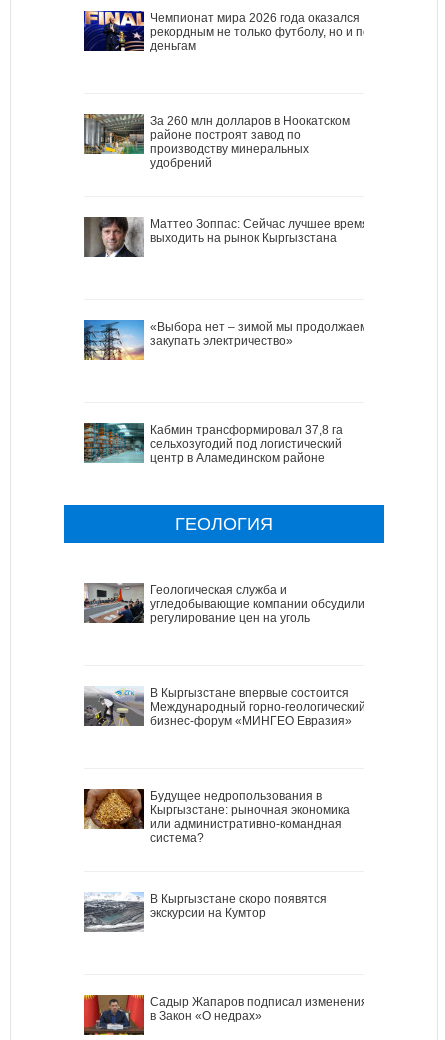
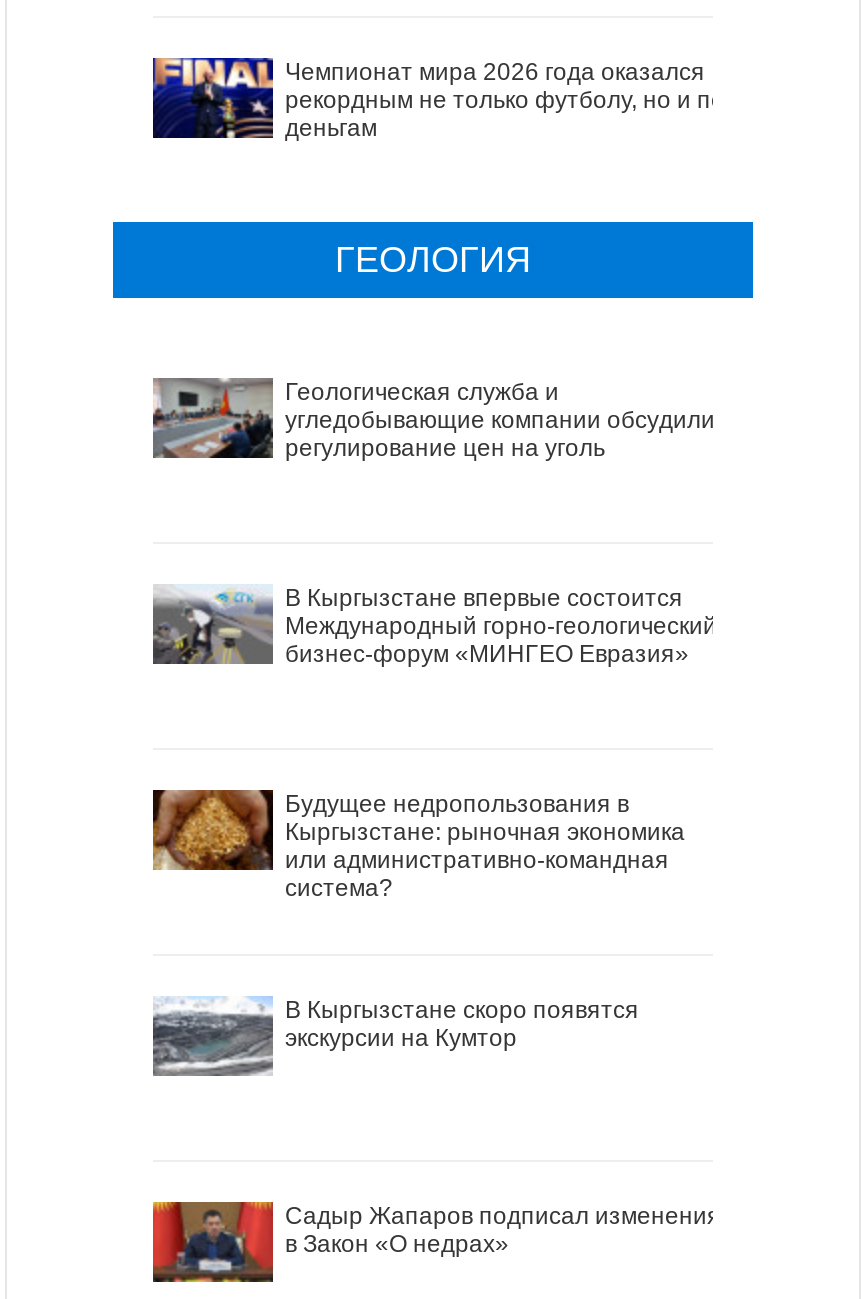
[83,113,350,170] [image] | За 260 млн долларов в Ноокатском | районе построят завод по | производству минеральных | удобрений -> none
[83,216,369,258] [image] | Маттео Зоппас: Сейчас лучшее время | выходить на рынок Кыргызстана -> none
[83,319,368,361] [image] | «Выбора нет – зимой мы продолжаем | закупать электричество» -> none
[83,422,343,465] [image] | Кабмин трансформировал 37,8 га | сельхозугодий под логистический | центр в Аламединском районе -> none

